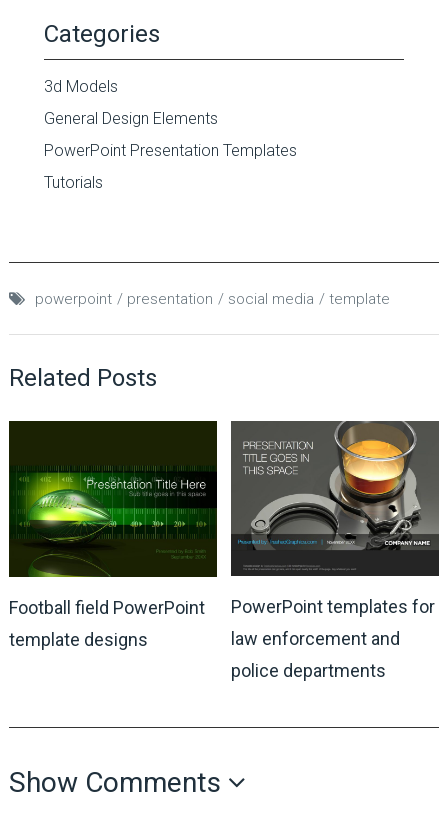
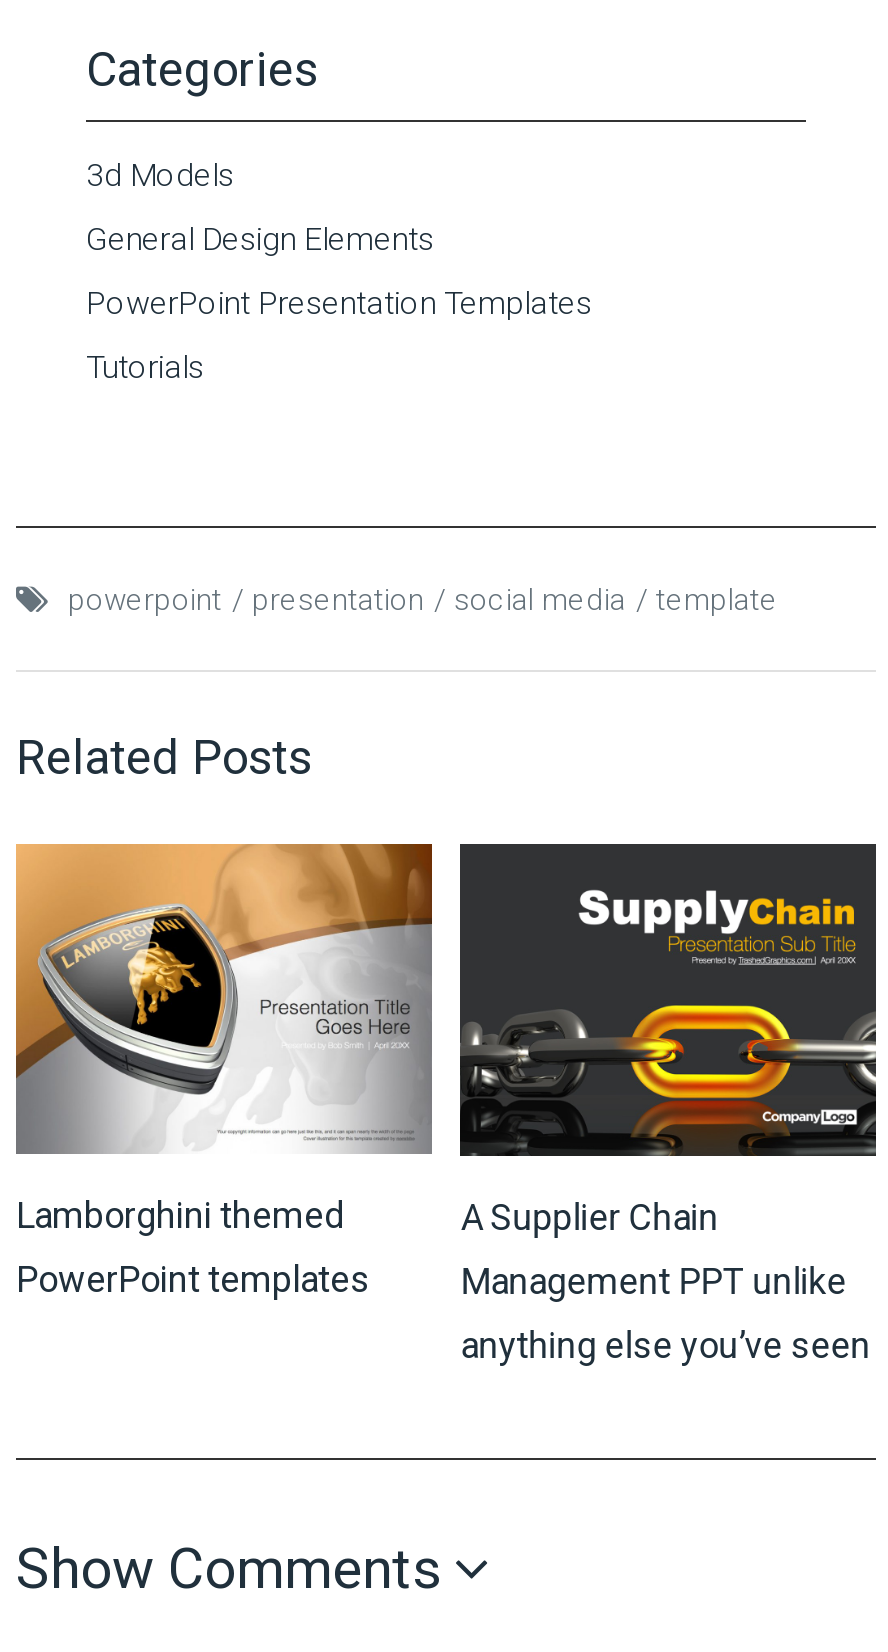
[8,420,217,618] [image] | Football field PowerPoint -> [14,842,432,1237] [image] | Lamborghini themed
[231,421,439,617] [image] | PowerPoint templates for -> [461,846,876,1237] [image] | A Supplier Chain
[9,629,148,650] template designs -> [16,1259,370,1301] PowerPoint templates
[231,628,400,649] law enforcement and -> [461,1259,847,1301] Management PPT unlike
[231,660,386,681] police departments -> [461,1323,871,1365] anything else you’ve seen

